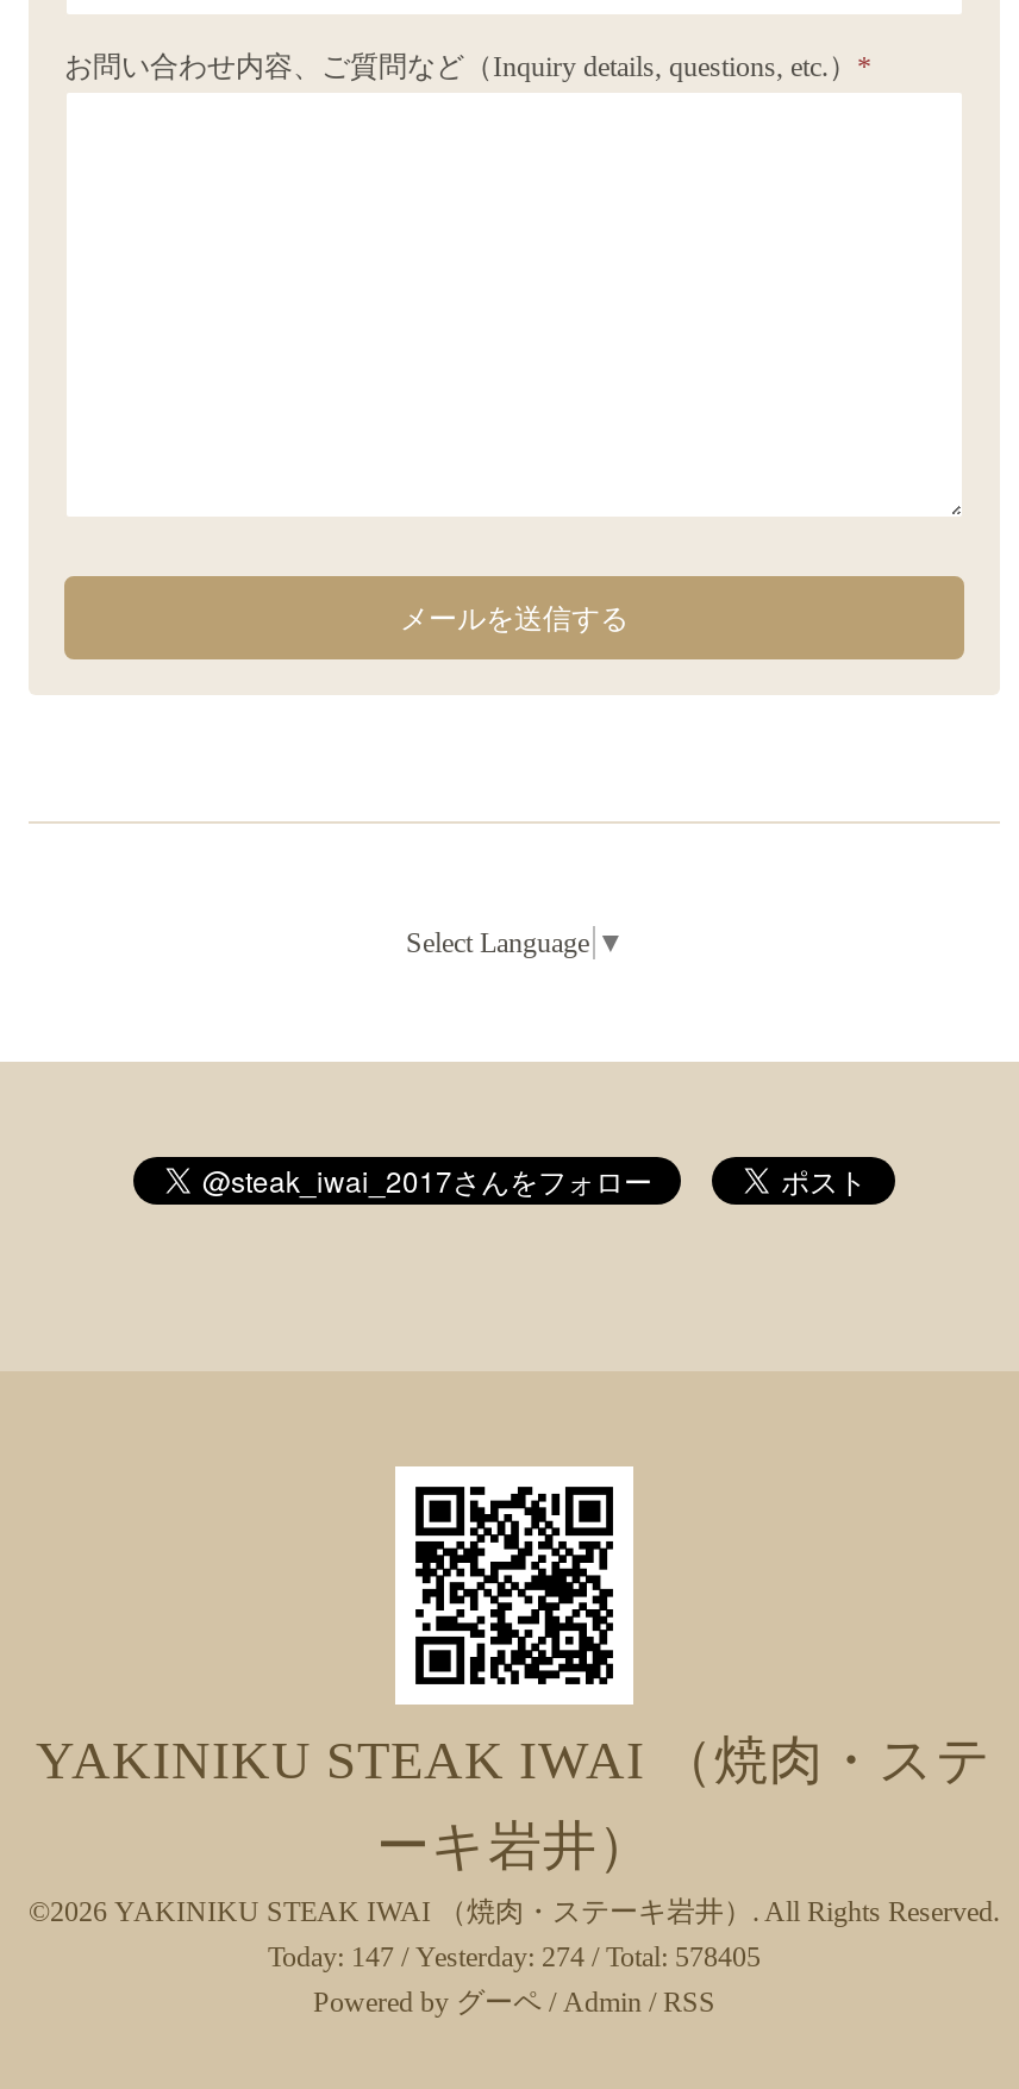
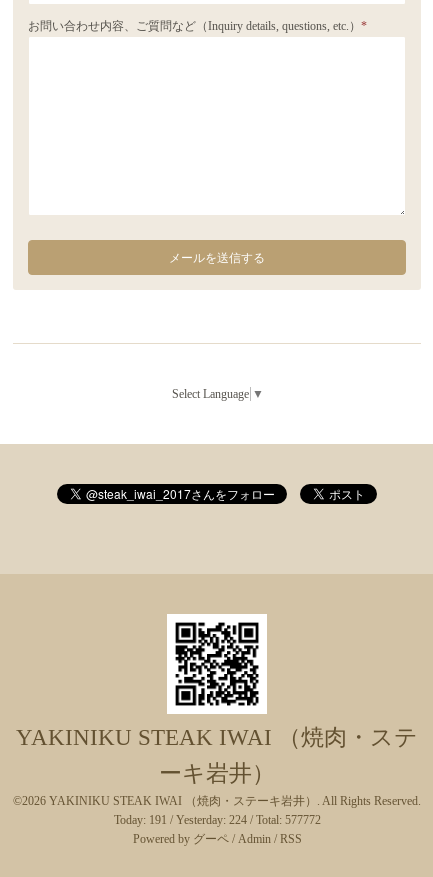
[268,1940,761,1973] Today: 147 / Yesterday: 274 / Total: 578405 -> [113,813,320,827] Today: 191 / Yesterday: 224 / Total: 577772

